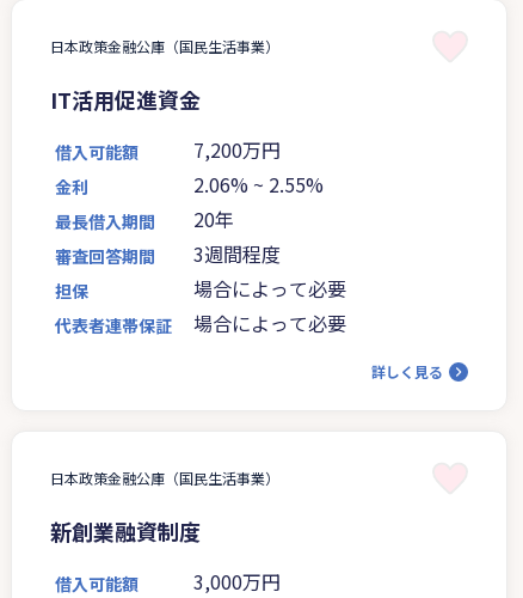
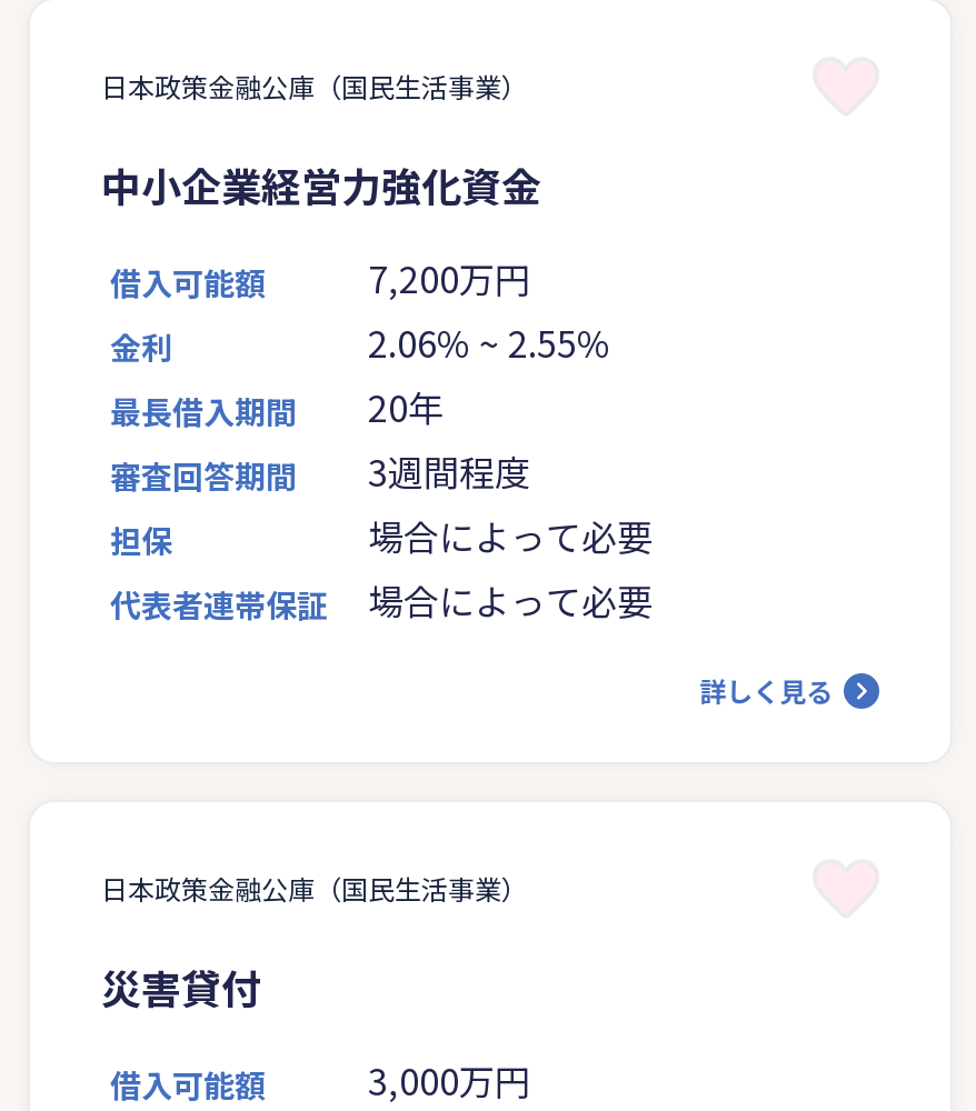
[50,83,201,114] IT活用促進資金 -> [101,155,541,213] 中小企業経営力強化資金
[50,515,201,546] 新創業融資制度 -> [101,957,261,1015] 災害貸付

